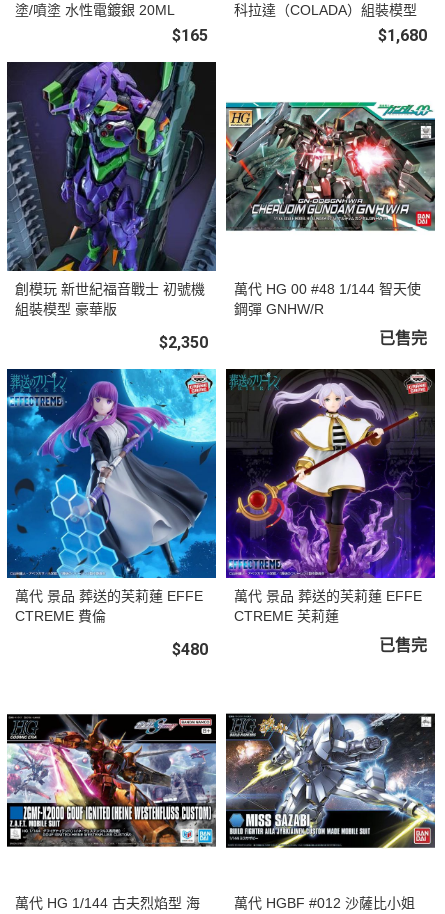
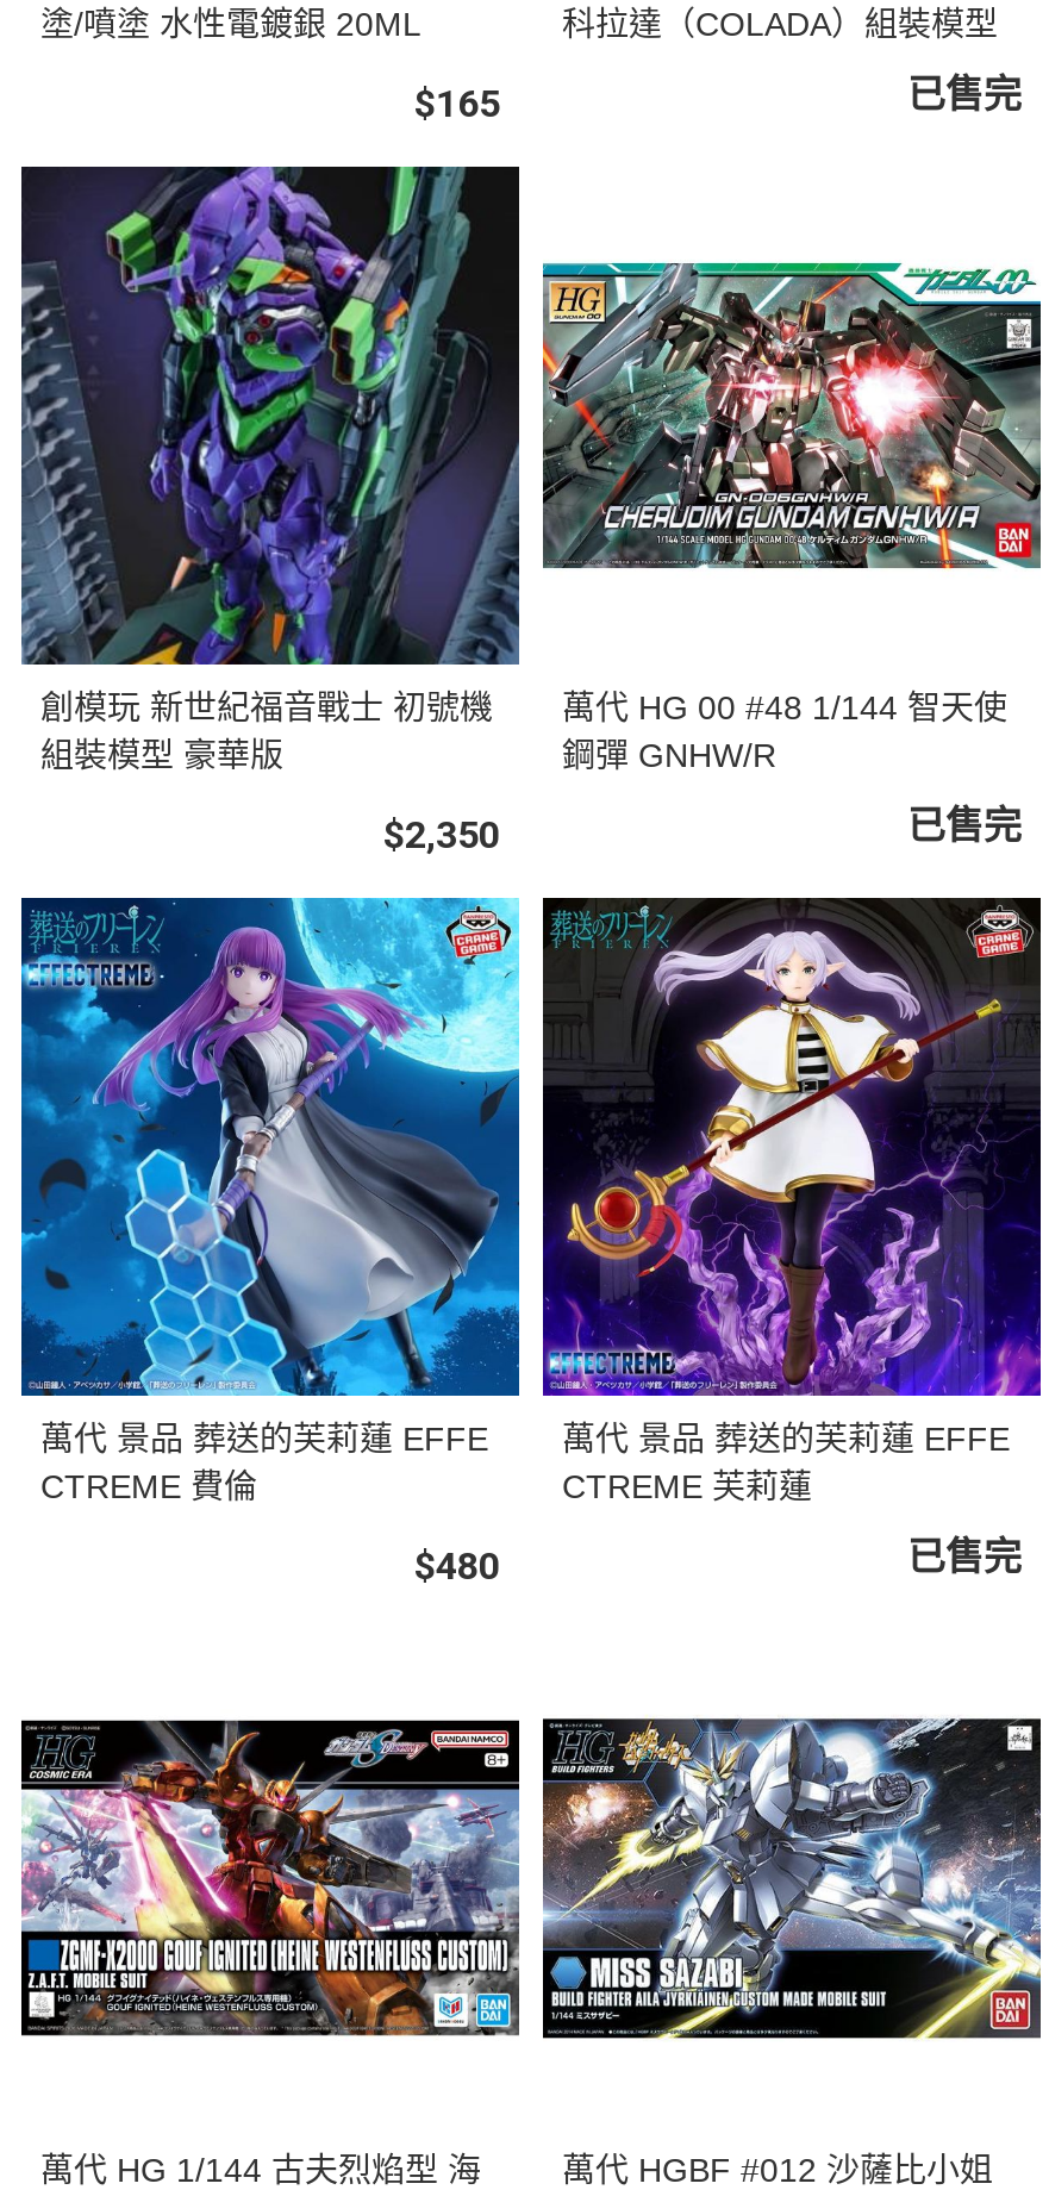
[378,26,427,45] $1,680 -> [907,75,1022,116] 已售完

